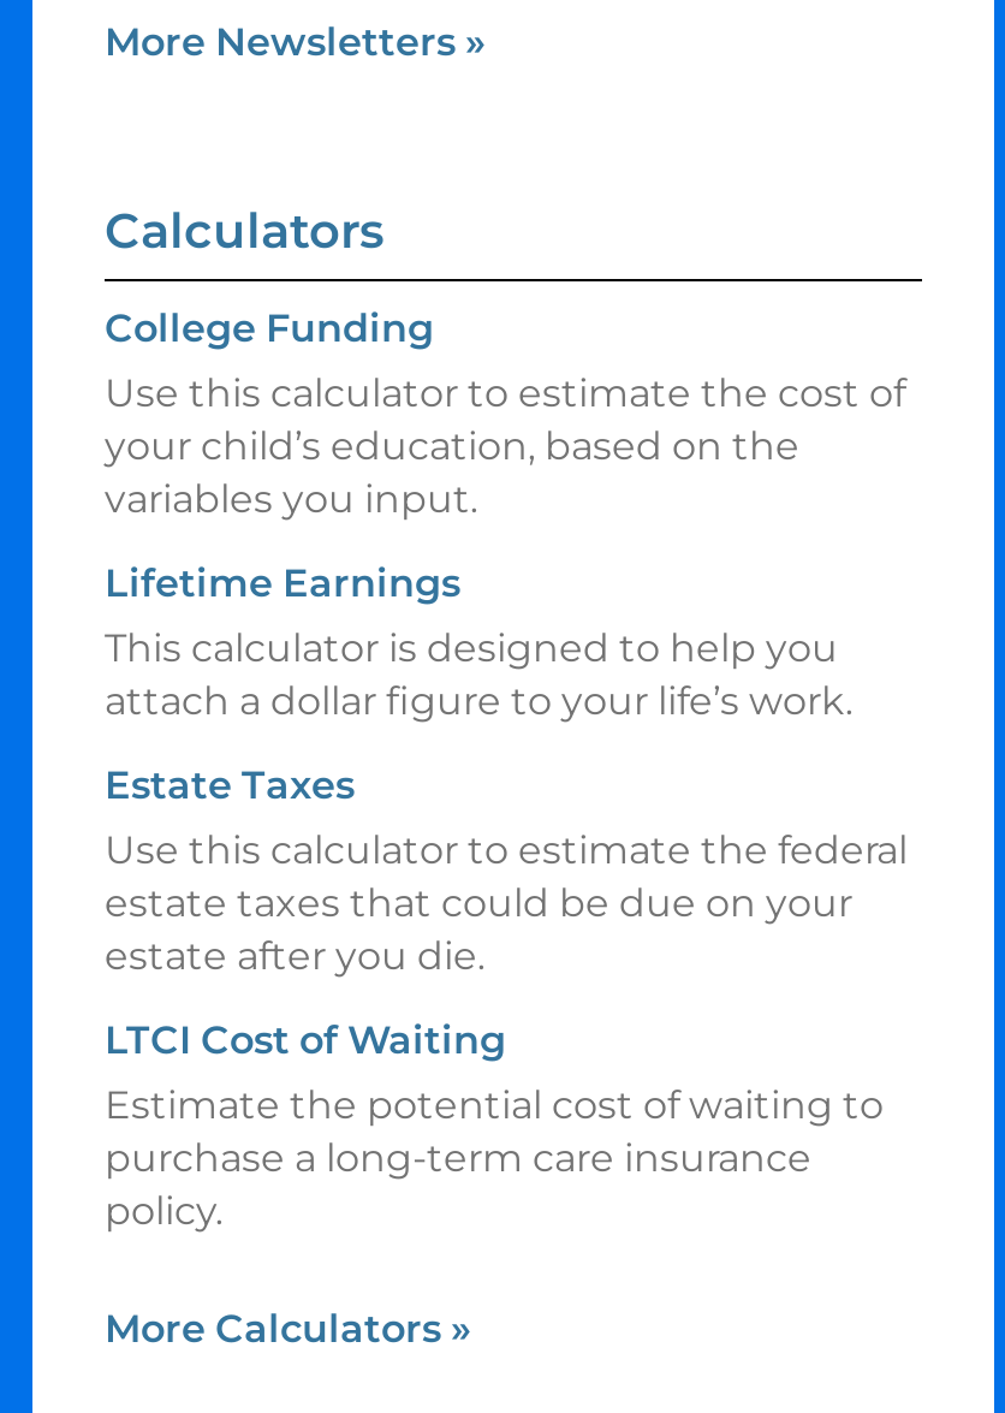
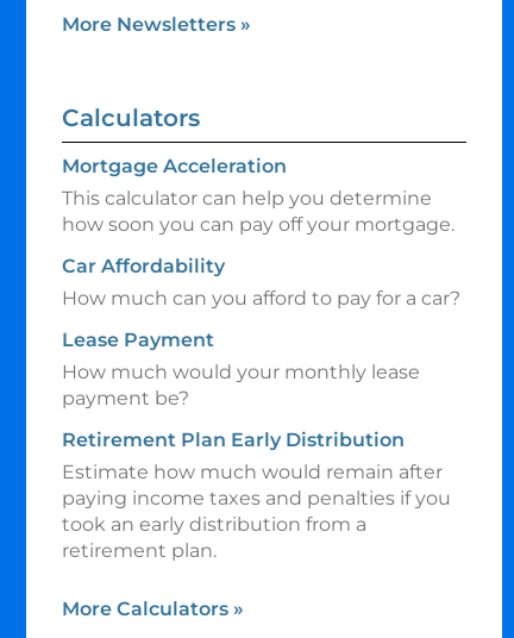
[105,304,905,521] College Funding | Use this calculator to estimate the cost of | your child’s education, based on the | variables you input. -> [62,154,455,235] Mortgage Acceleration | This calculator can help you determine | how soon you can pay off your mortgage.
[105,559,852,723] Lifetime Earnings | This calculator is designed to help you | attach a dollar figure to your life’s work. -> [62,254,460,309] Car Affordability | How much can you afford to pay for a car?
[105,761,908,978] Estate Taxes | Use this calculator to estimate the federal | estate taxes that could be due on your | estate after you die. -> [62,328,420,409] Lease Payment | How much would your monthly lease | payment be?
[105,1016,884,1233] LTCI Cost of Waiting | Estimate the potential cost of waiting to | purchase a long-term care insurance | policy. -> [62,428,451,561] Retirement Plan Early Distribution | Estimate how much would remain after | paying income taxes and penalties if you | took an early distribution from a | retirement plan.

